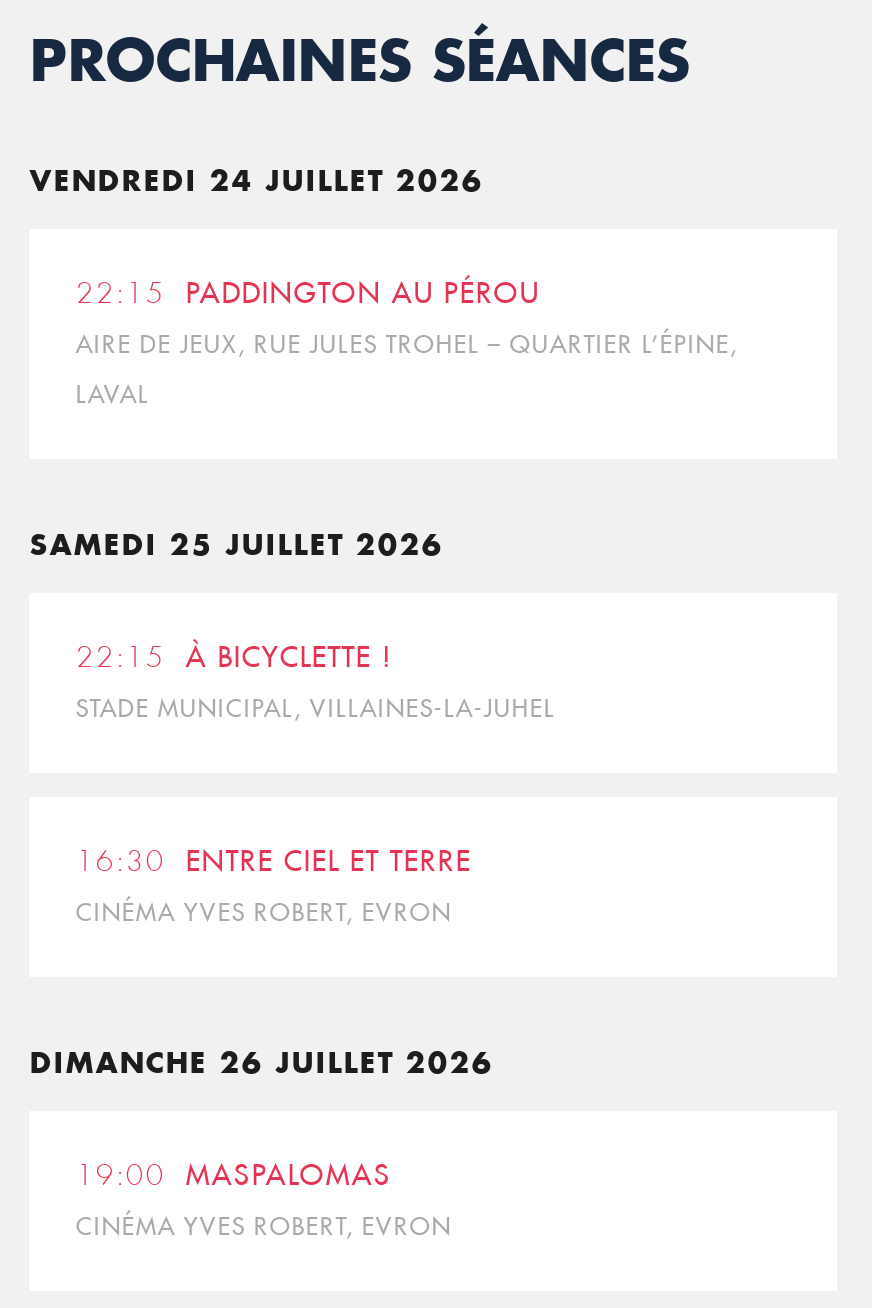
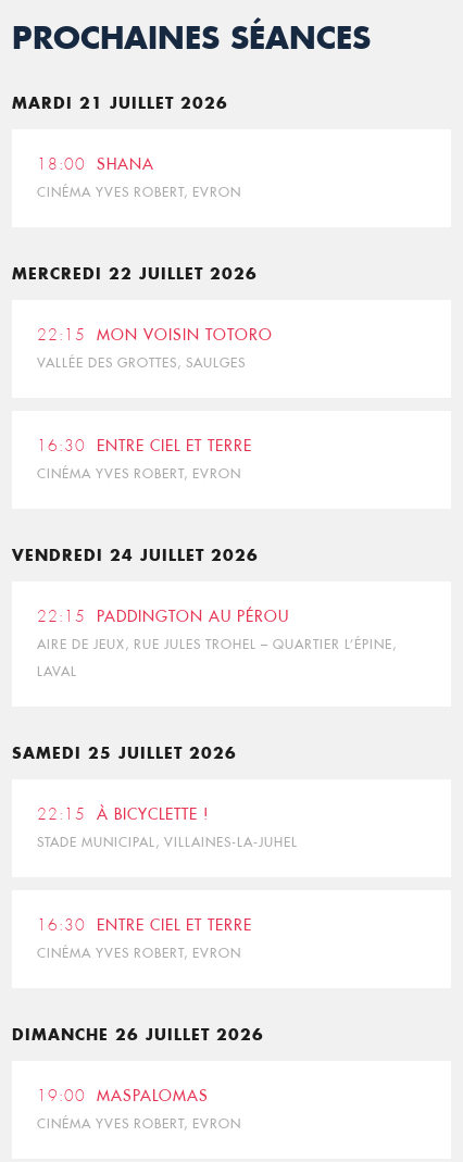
none -> [12,92,242,200] MARDI 21 JUILLET 2026 | 18:00 SHANA | CINÉMA YVES ROBERT, EVRON
none -> [12,263,273,371] MERCREDI 22 JUILLET 2026 | 22:15 MON VOISIN TOTORO | VALLÉE DES GROTTES, SAULGES
none -> [37,436,253,482] 16:30 ENTRE CIEL ET TERRE | CINÉMA YVES ROBERT, EVRON

